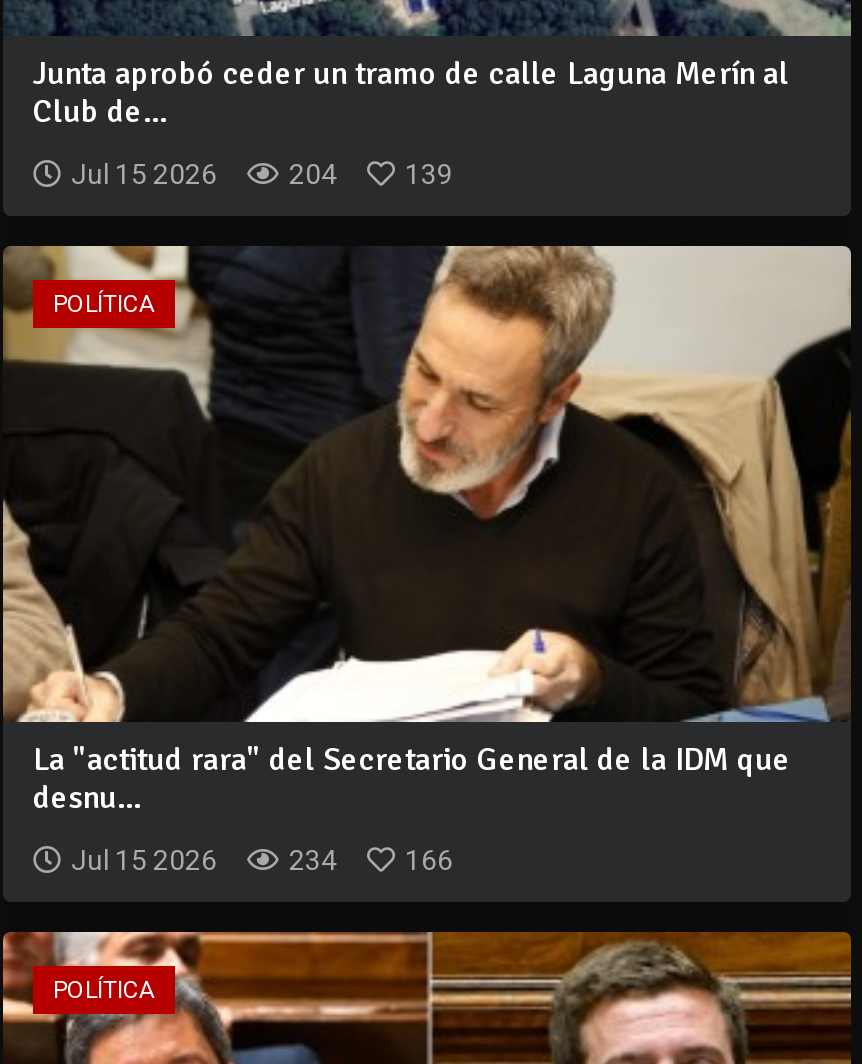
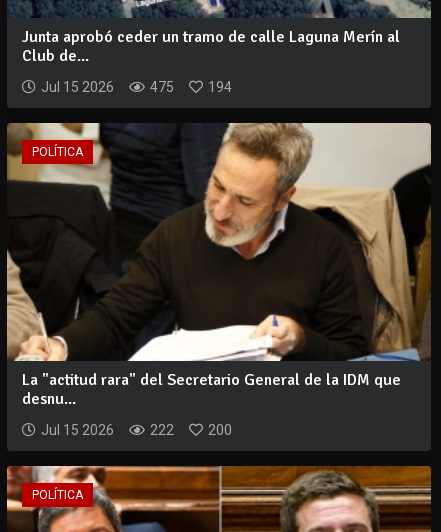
[289,157,337,189] 204 -> [150,78,174,94] 475
[405,157,453,189] 139 -> [208,78,232,94] 194
[289,844,337,876] 234 -> [150,422,174,438] 222
[405,844,453,876] 166 -> [208,422,232,438] 200

